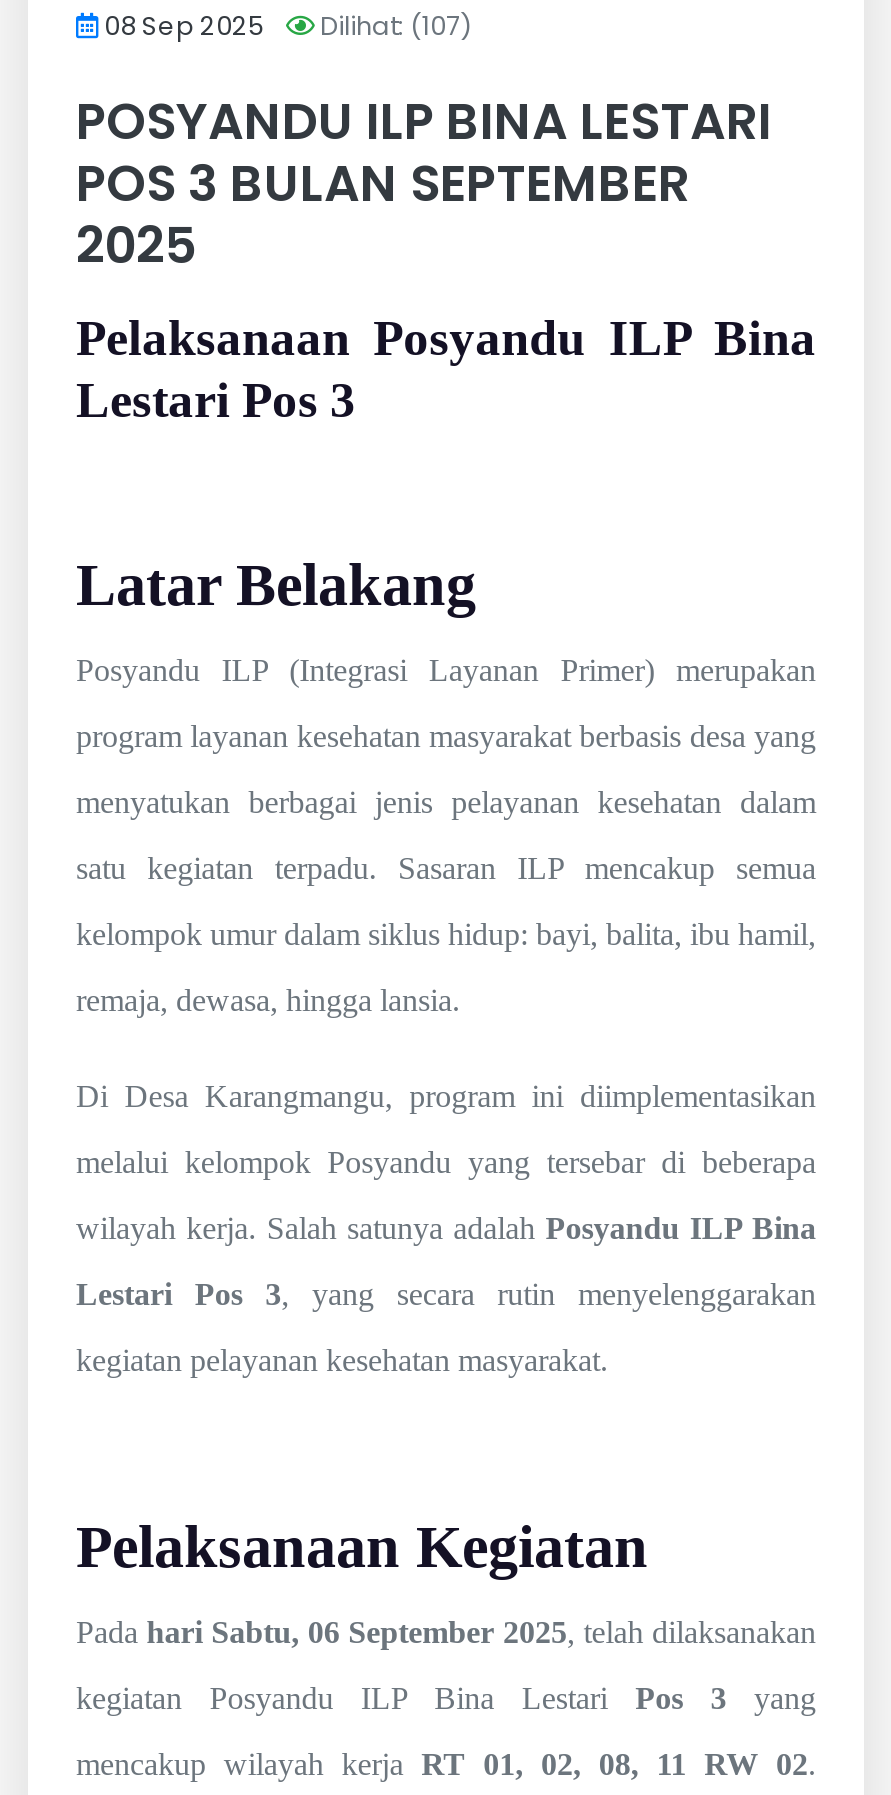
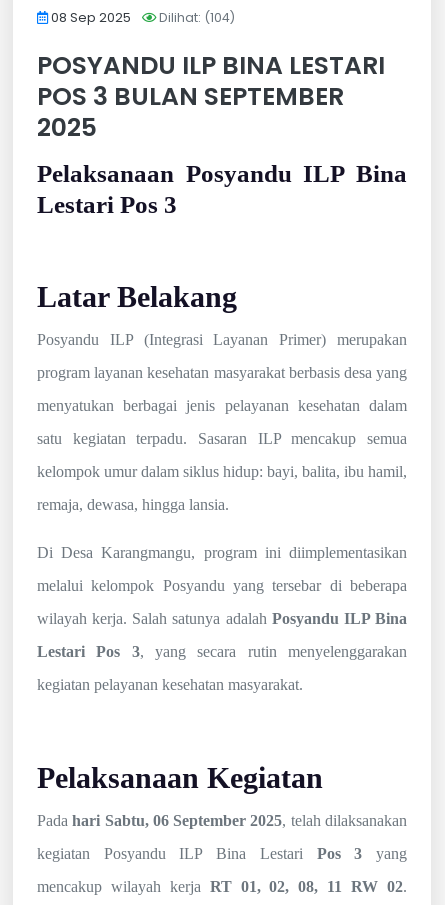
[104,10,470,44] 08 Sep 2025 Dilihat: (107) -> [51,9,235,26] 08 Sep 2025 Dilihat: (104)

